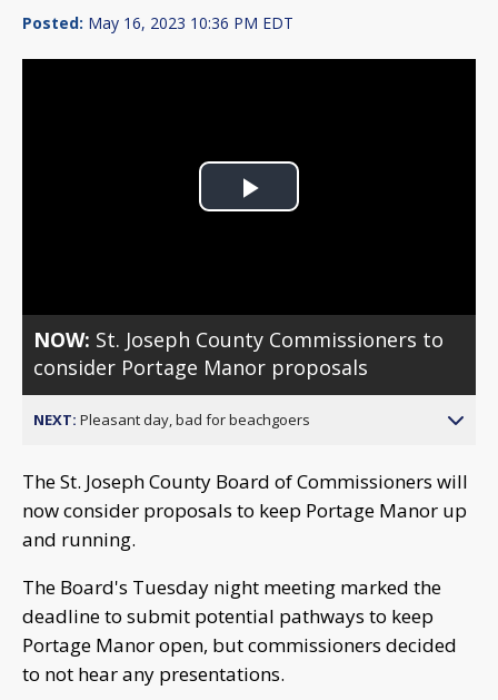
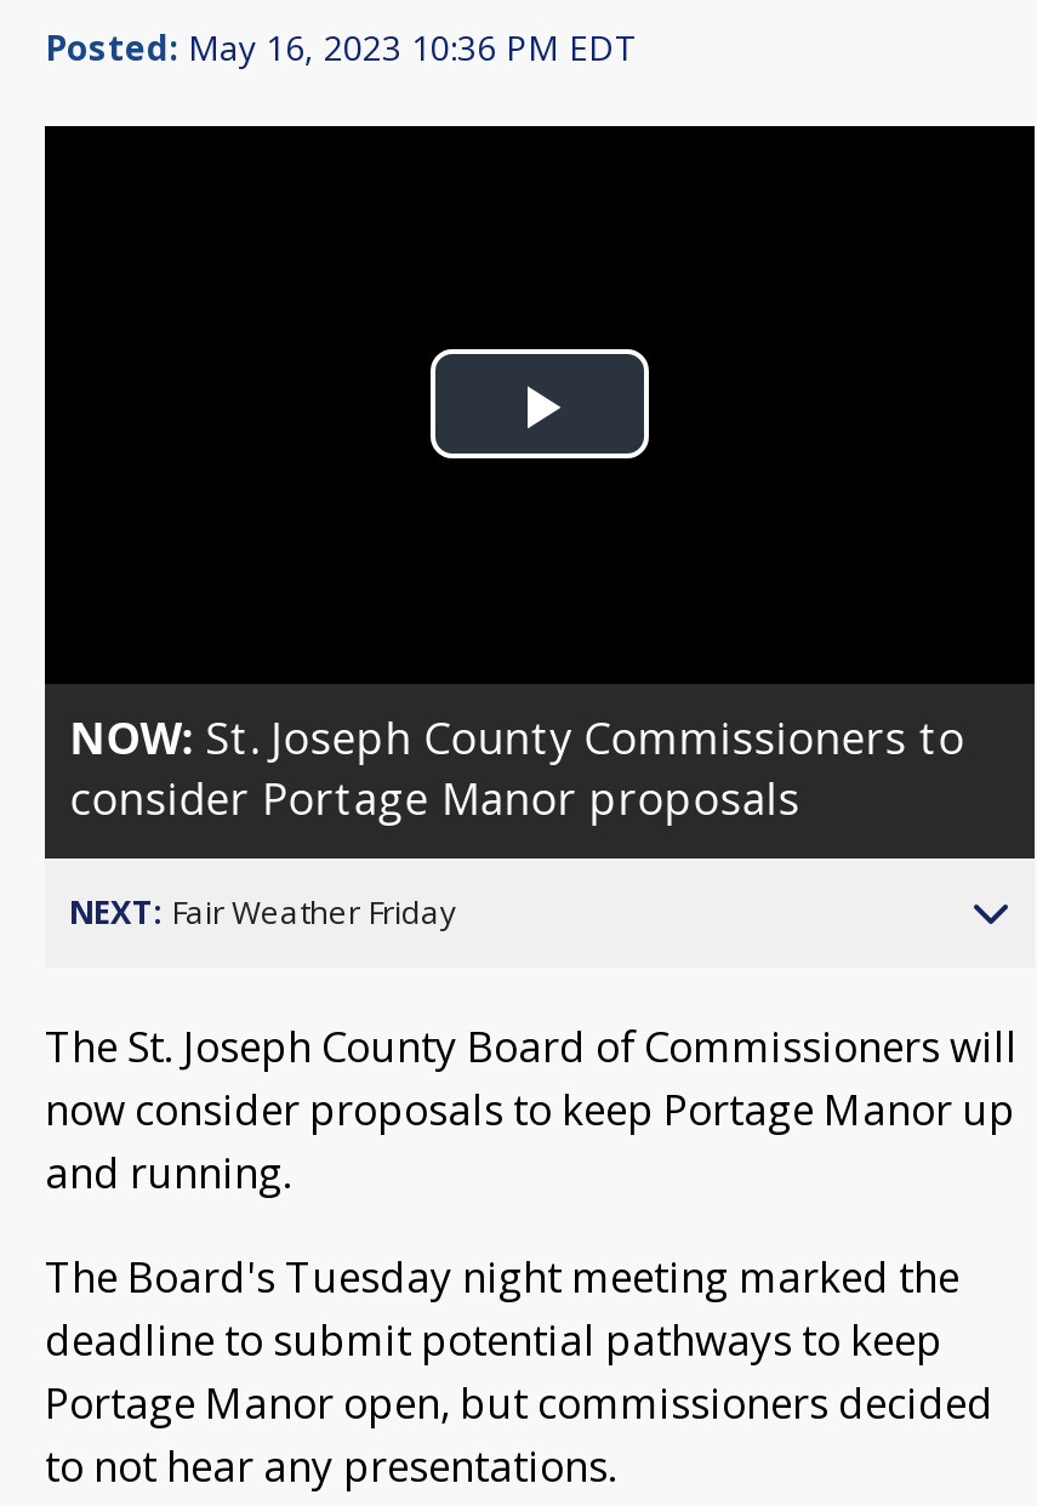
[33,409,310,429] NEXT: Pleasant day, bad for beachgoers -> [69,890,457,933] NEXT: Fair Weather Friday

